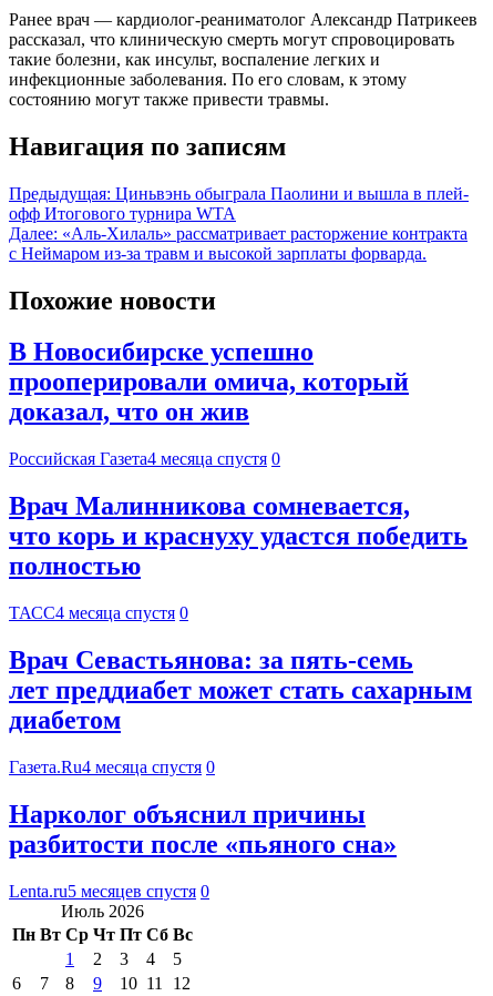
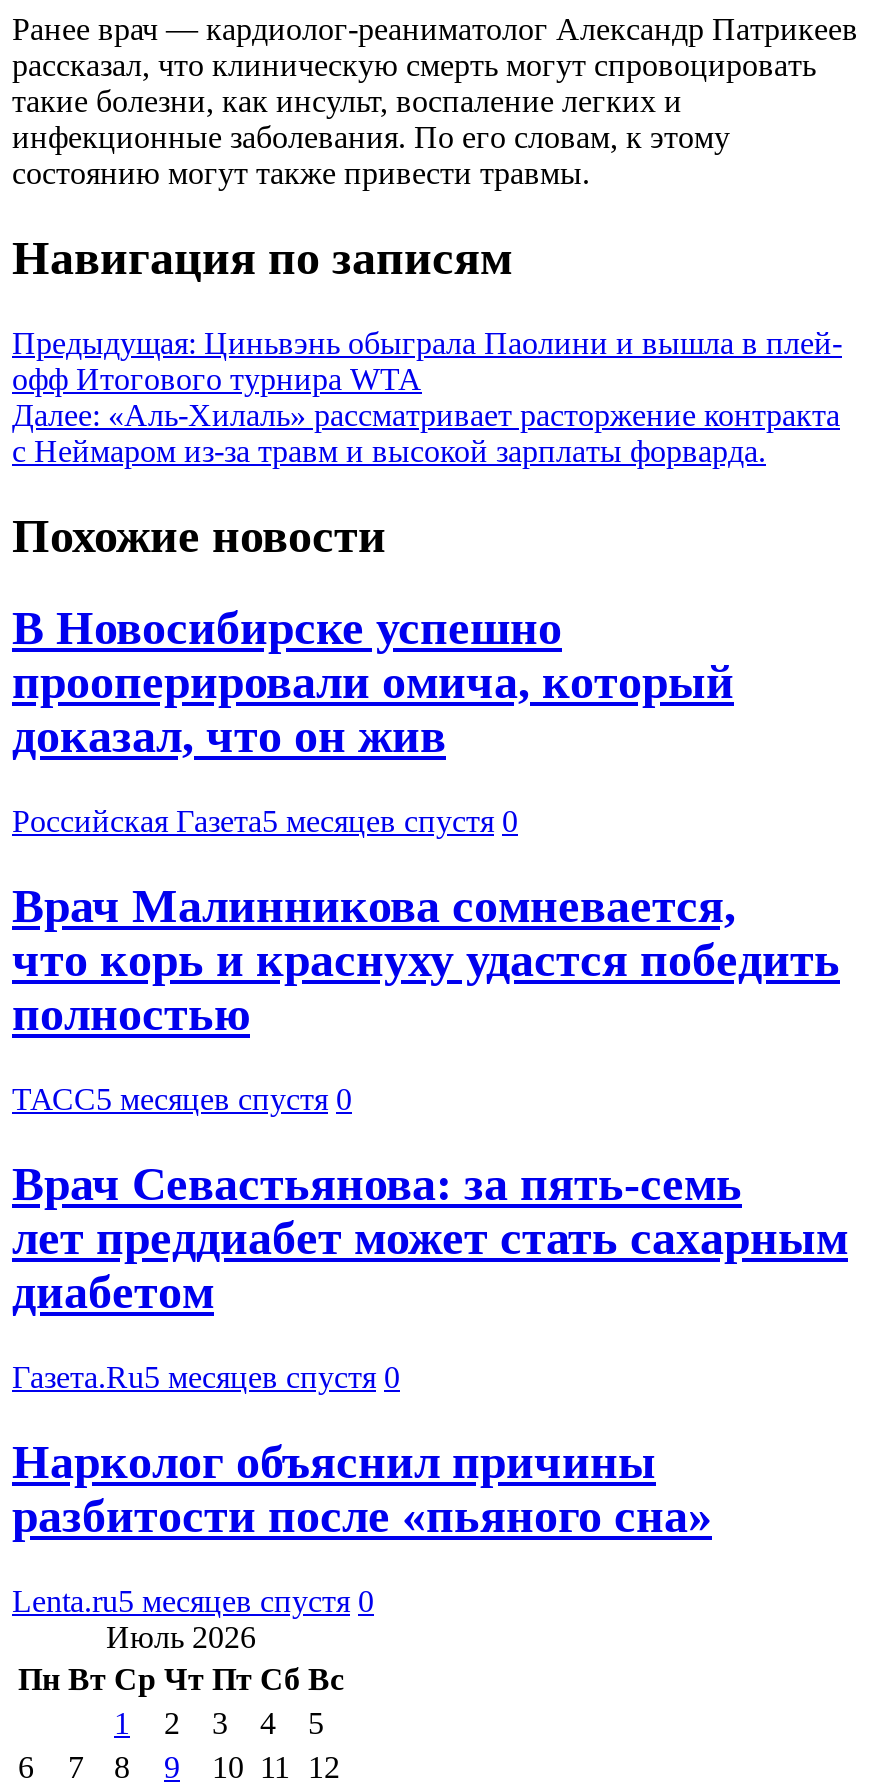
[9,450,280,468] Российская Газета4 месяца спустя 0 -> [12,805,518,839] Российская Газета5 месяцев спустя 0
[9,604,188,622] ТАСС4 месяца спустя 0 -> [12,1082,352,1116] ТАСС5 месяцев спустя 0
[9,758,215,776] Газета.Ru4 месяца спустя 0 -> [12,1360,400,1394] Газета.Ru5 месяцев спустя 0

